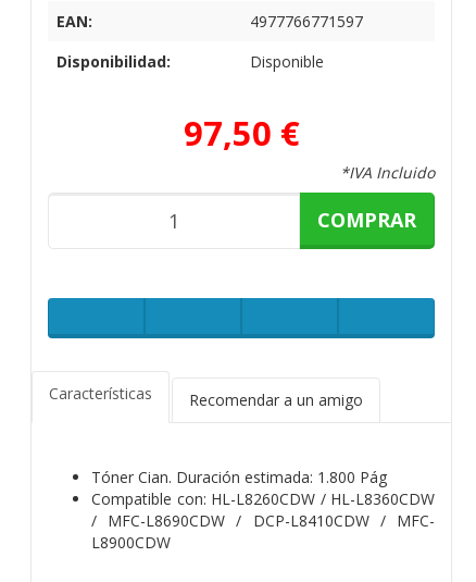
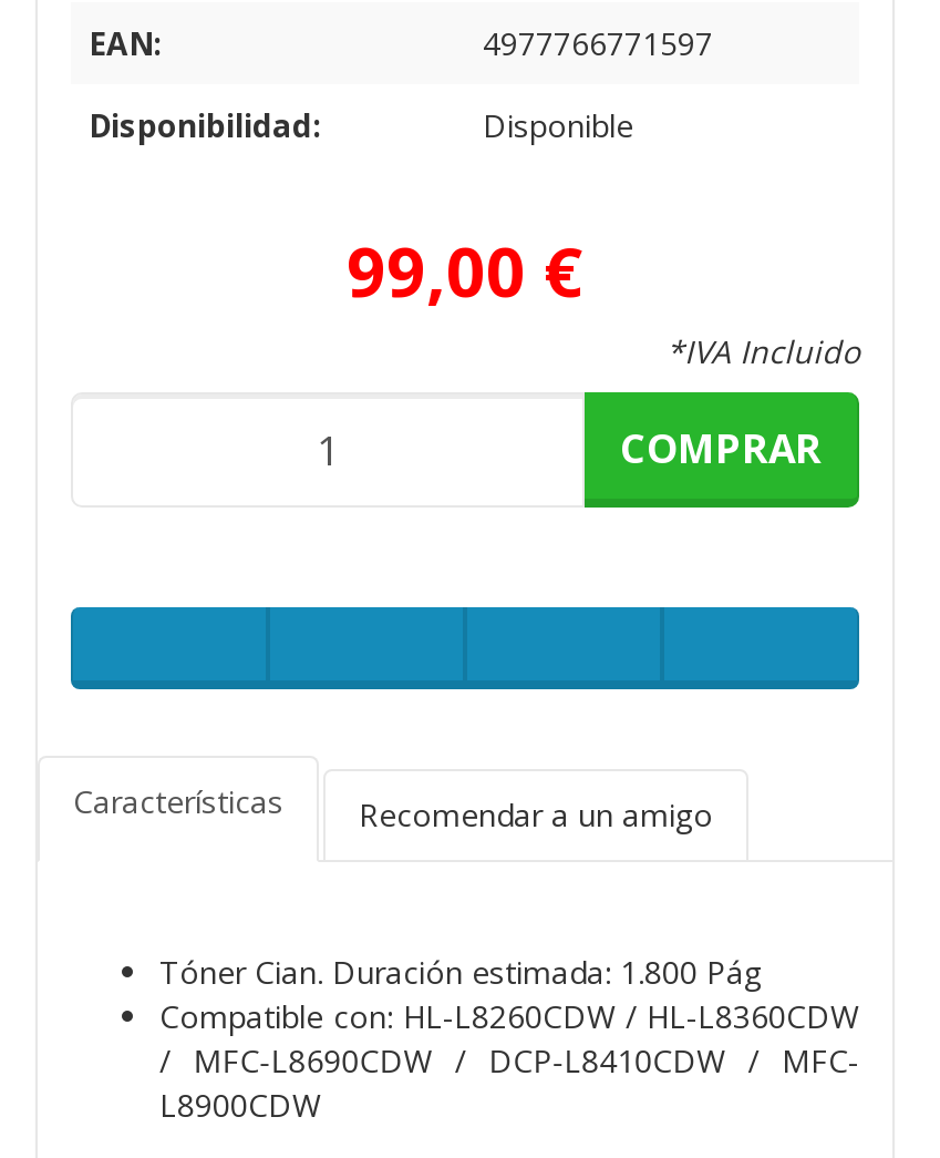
[183,110,299,155] 97,50 € -> [347,223,583,316] 99,00 €

